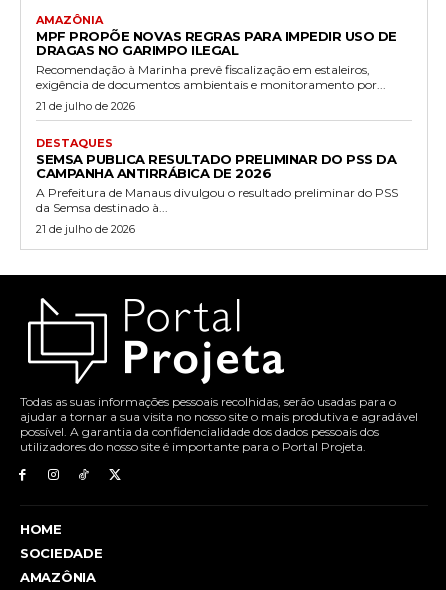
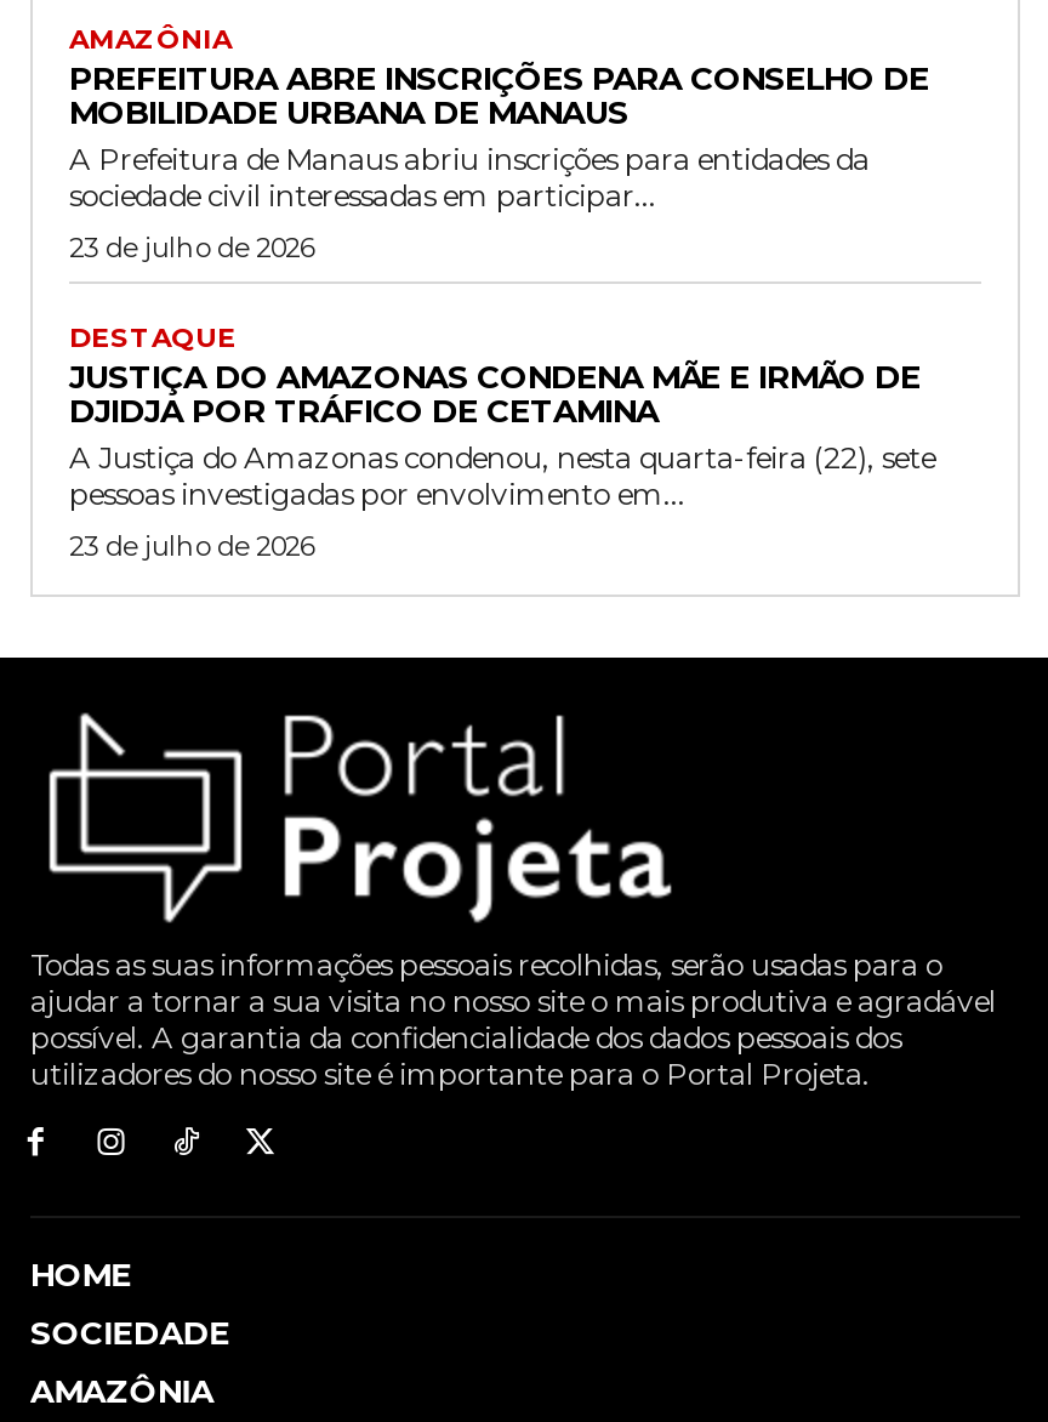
[36,28,396,92] MPF PROPÕE NOVAS REGRAS PARA IMPEDIR USO DE | DRAGAS NO GARIMPO ILEGAL | Recomendação à Marinha prevê fiscalização em estaleiros, | exigência de documentos ambientais e monitoramento por... -> [69,57,929,213] PREFEITURA ABRE INSCRIÇÕES PARA CONSELHO DE | MOBILIDADE URBANA DE MANAUS | A Prefeitura de Manaus abriu inscrições para entidades da | sociedade civil interessadas em participar...
[36,99,135,113] 21 de julho de 2026 -> [69,230,314,264] 23 de julho de 2026
[36,136,398,215] DESTAQUES | SEMSA PUBLICA RESULTADO PRELIMINAR DO PSS DA | CAMPANHA ANTIRRÁBICA DE 2026 | A Prefeitura de Manaus divulgou o resultado preliminar do PSS | da Semsa destinado à... -> [69,319,935,511] DESTAQUE | JUSTIÇA DO AMAZONAS CONDENA MÃE E IRMÃO DE | DJIDJA POR TRÁFICO DE CETAMINA | A Justiça do Amazonas condenou, nesta quarta-feira (22), sete | pessoas investigadas por envolvimento em...
[36,222,135,236] 21 de julho de 2026 -> [69,528,314,562] 23 de julho de 2026

